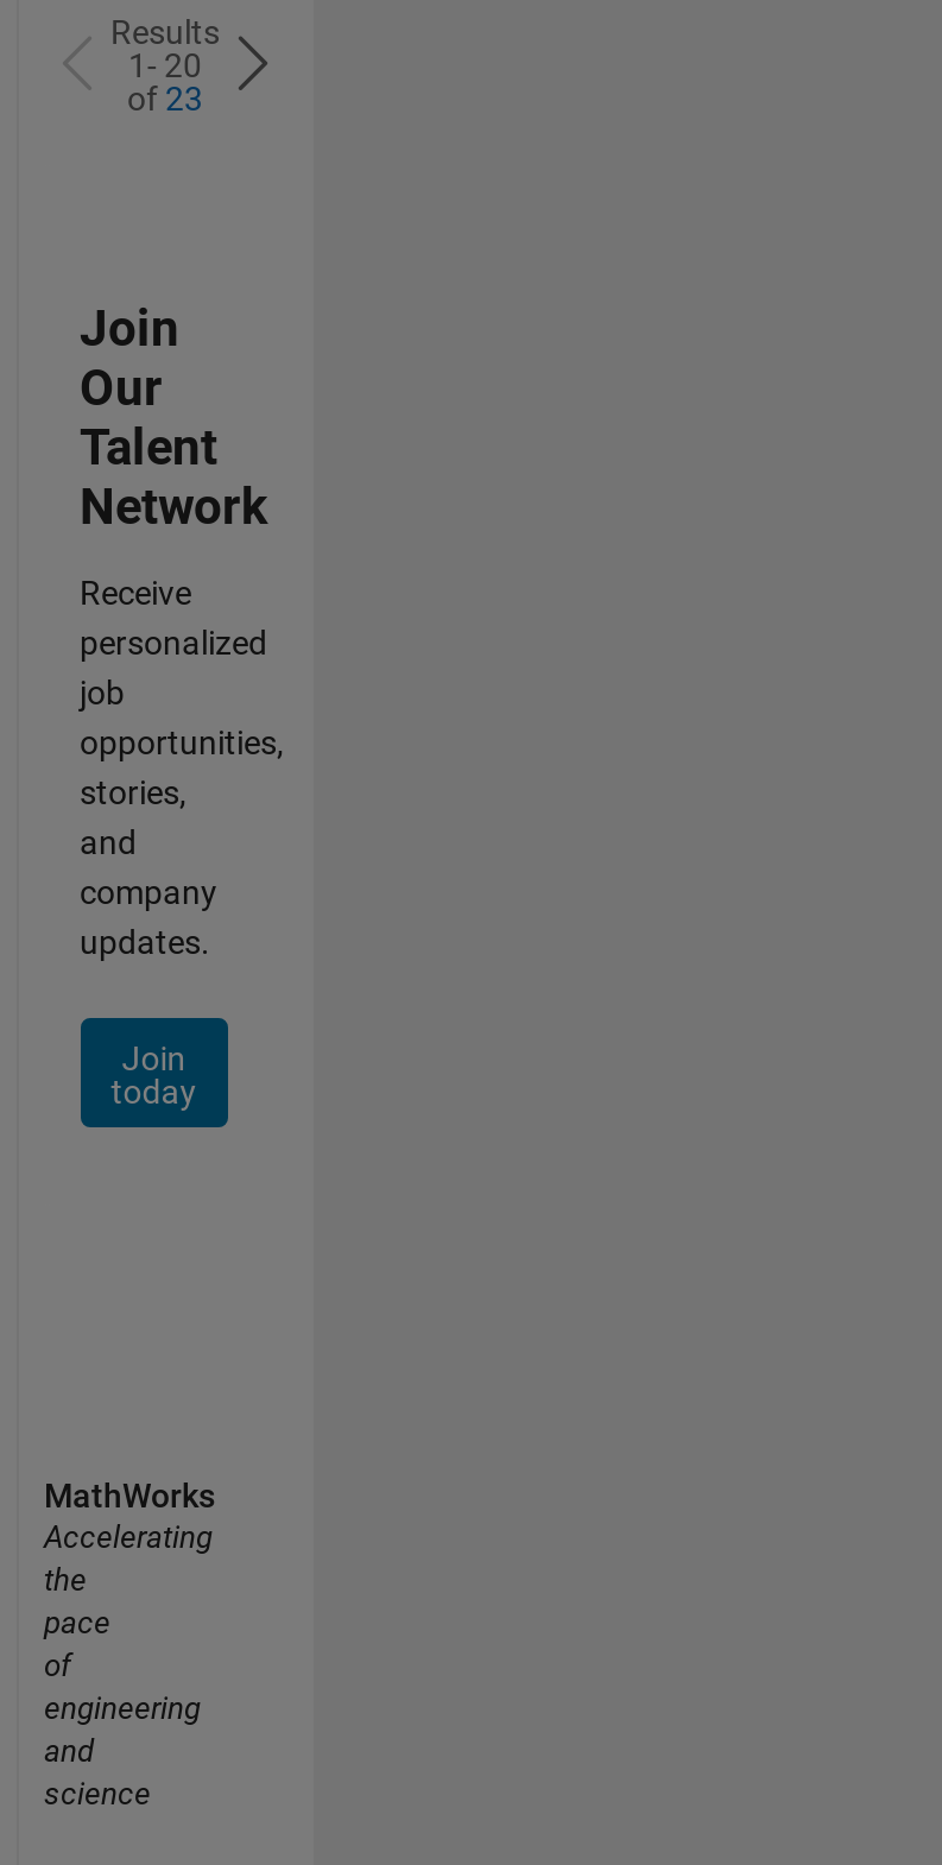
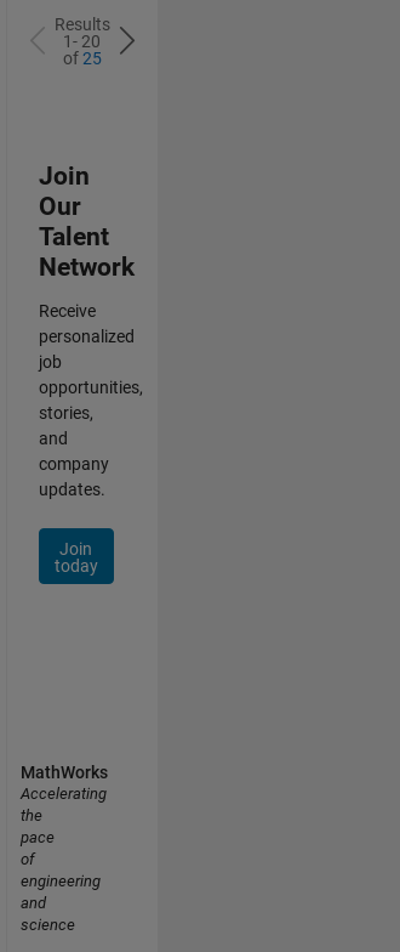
[127,79,203,117] of 23 -> [62,48,101,68] of 25

